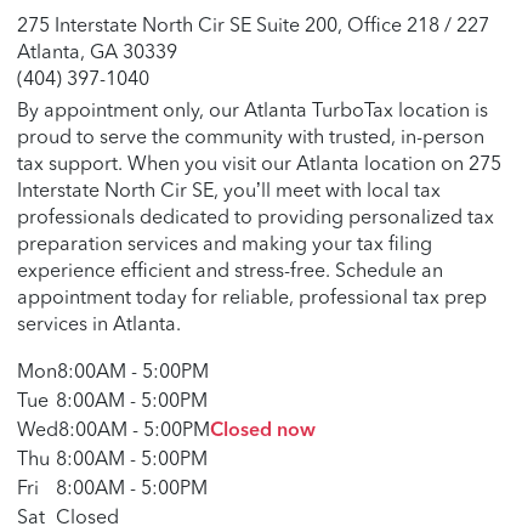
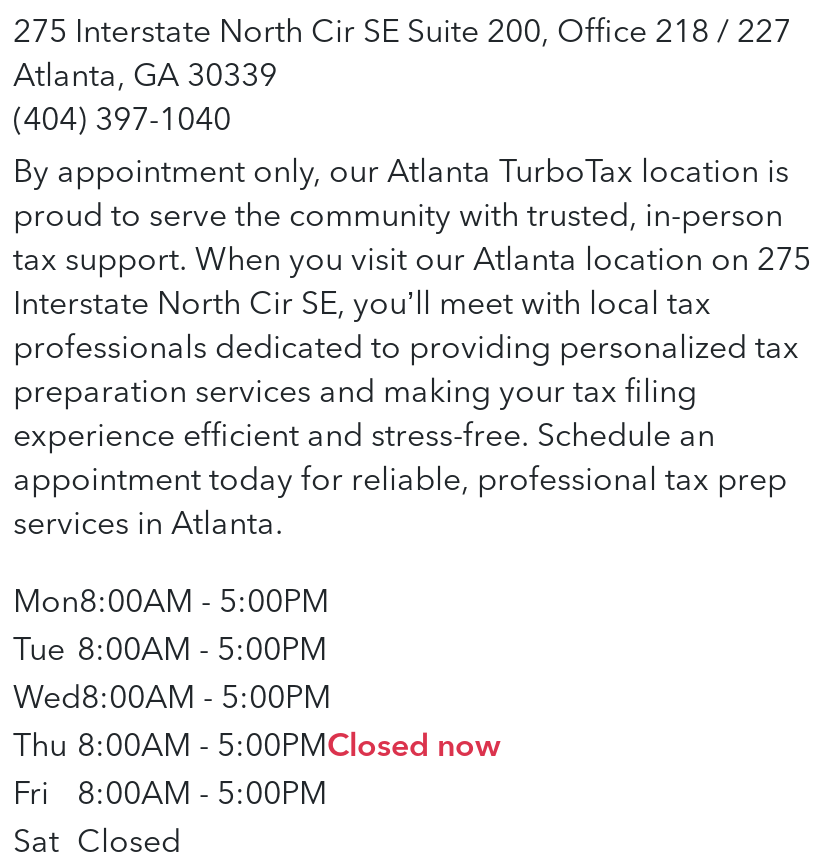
[17,418,316,470] Wed8:00AM - 5:00PMClosed now | Thu 8:00AM - 5:00PM -> [13,678,501,764] Wed8:00AM - 5:00PM | Thu 8:00AM - 5:00PMClosed now

